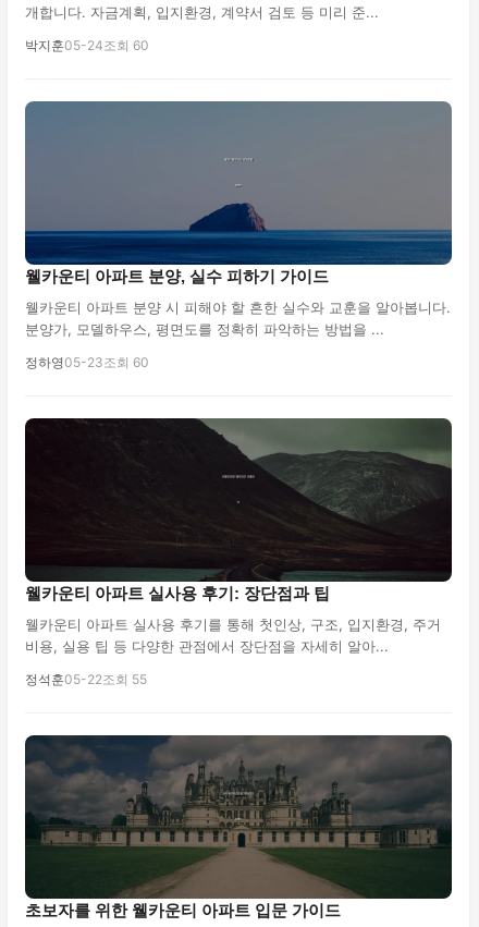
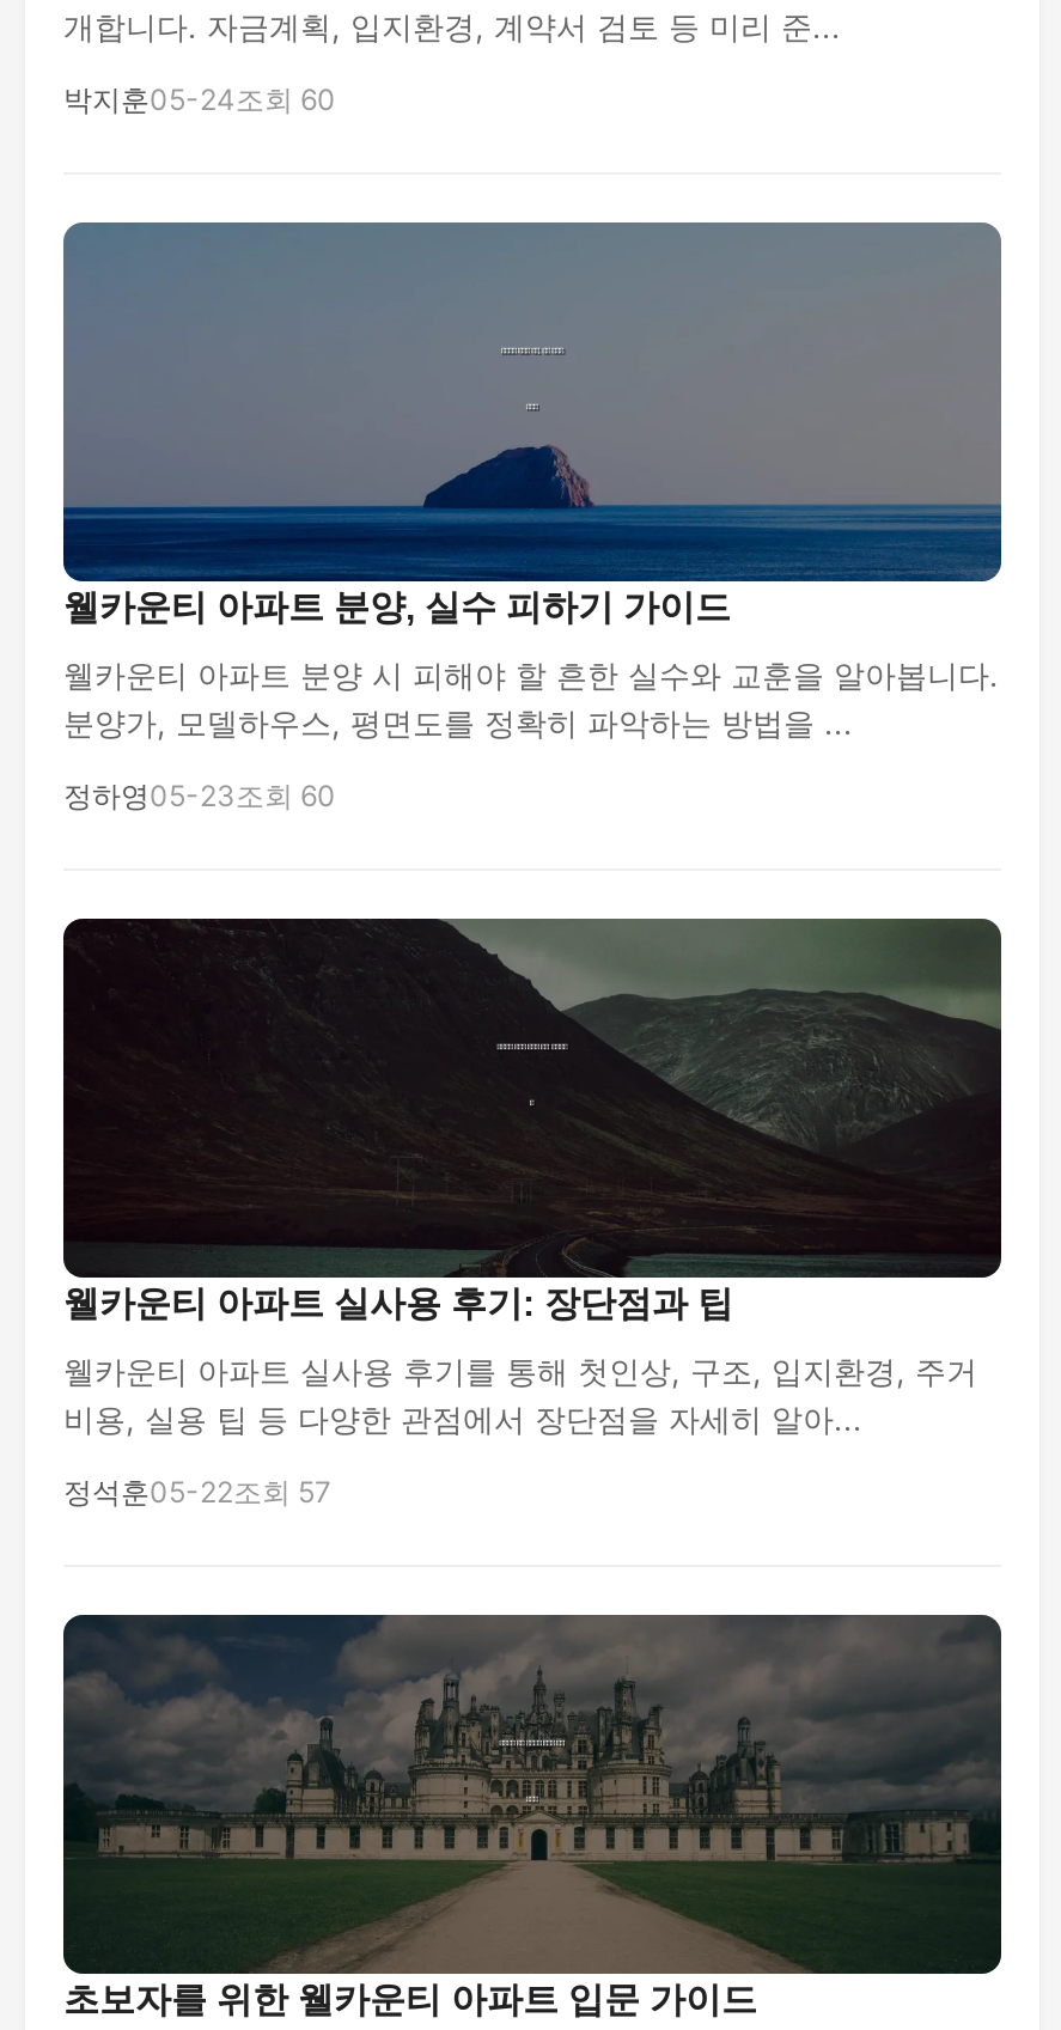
[25,671,147,687] 정석훈05-22조회 55 -> [63,1474,331,1510] 정석훈05-22조회 57

